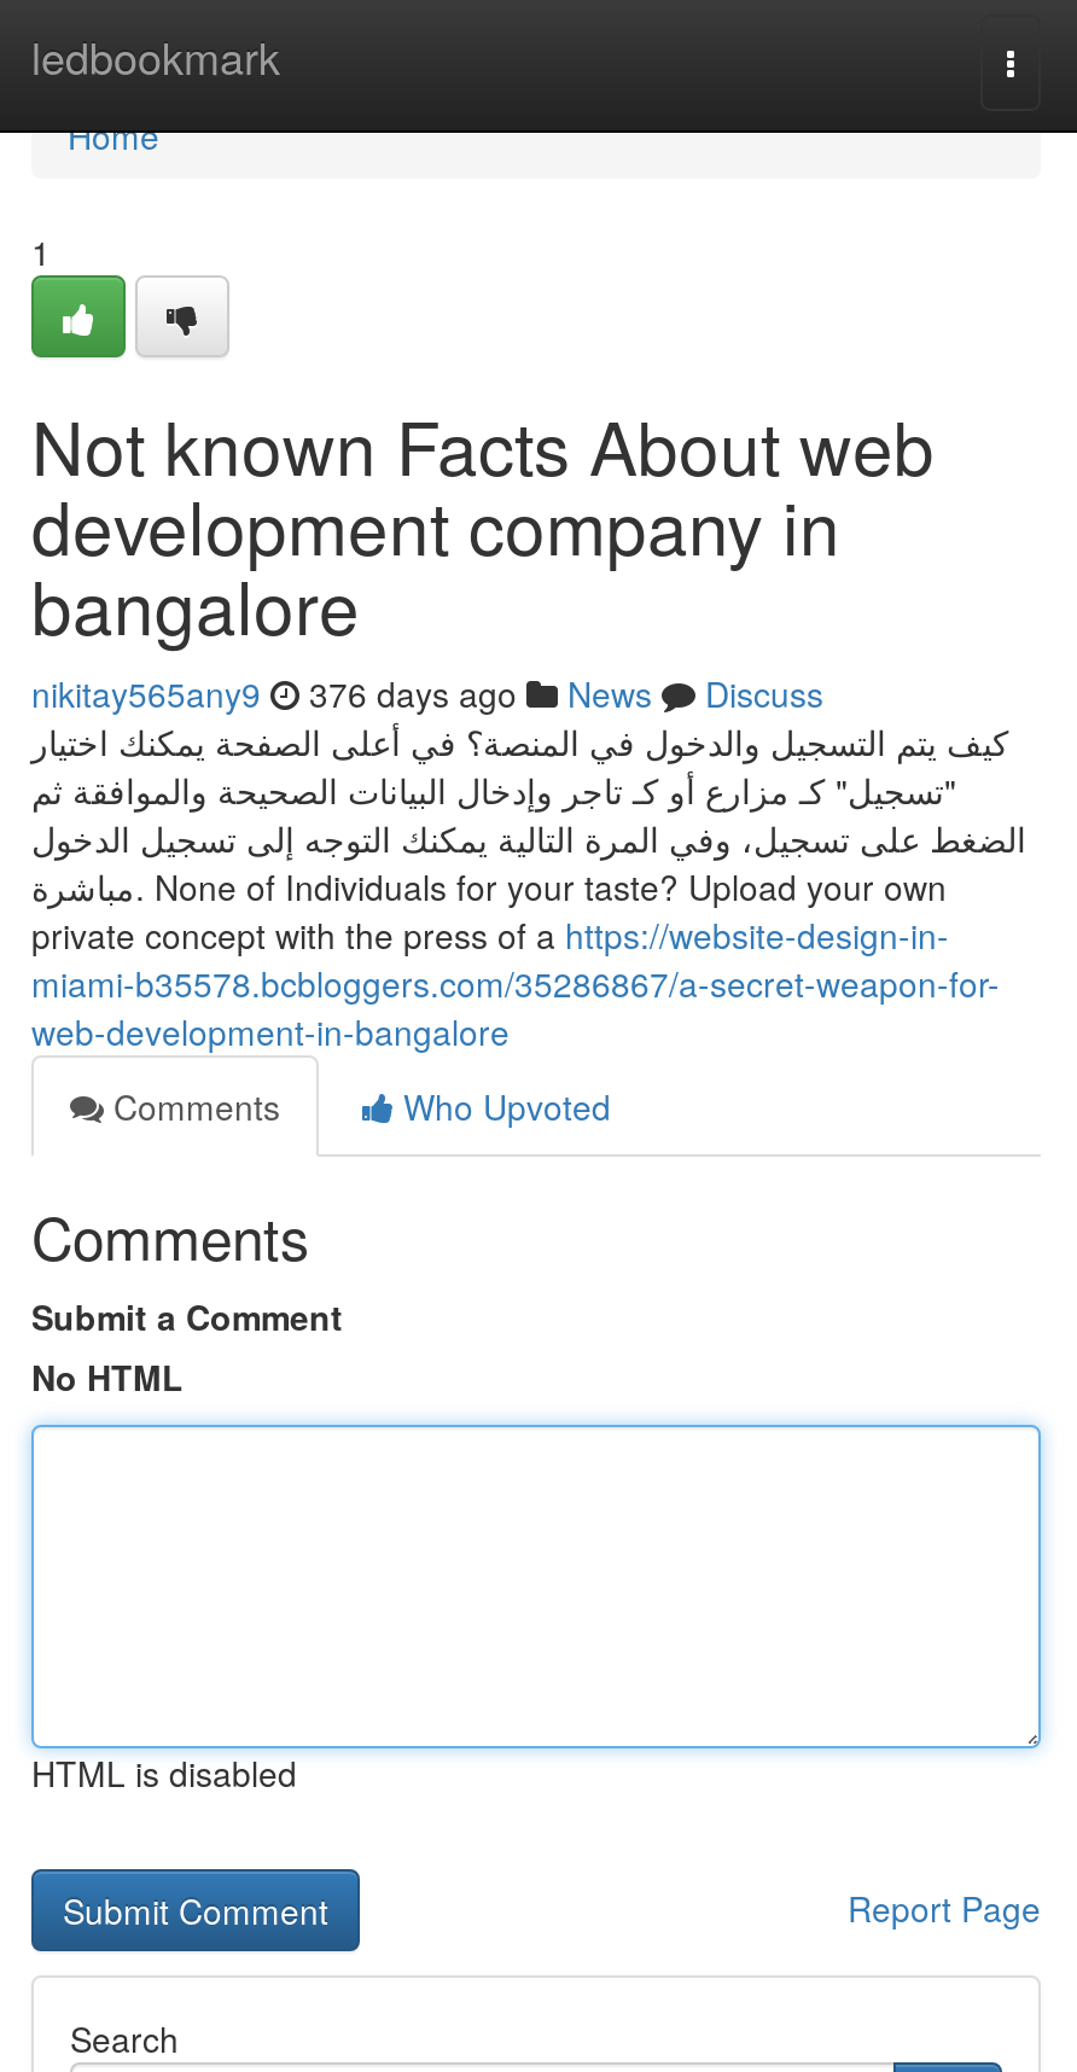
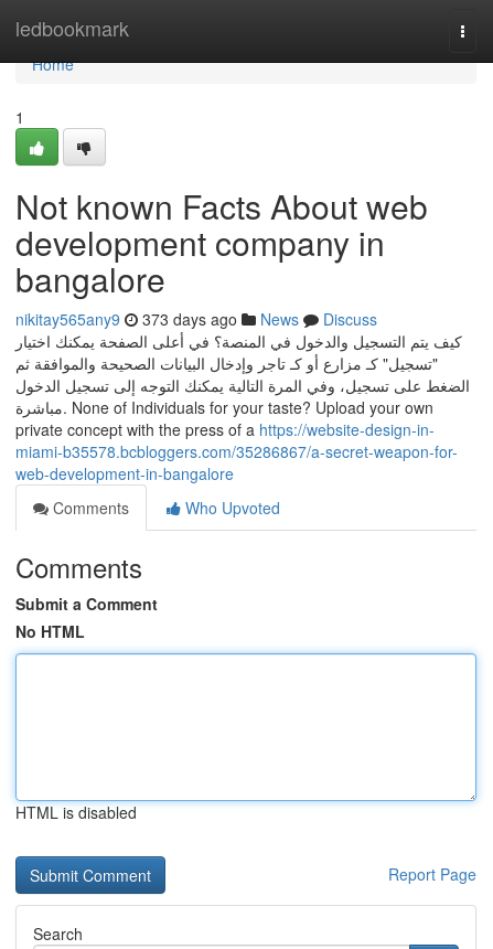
[31,669,823,717] nikitay565any9 376 days ago News Discuss -> [15,308,377,330] nikitay565any9 373 days ago News Discuss

